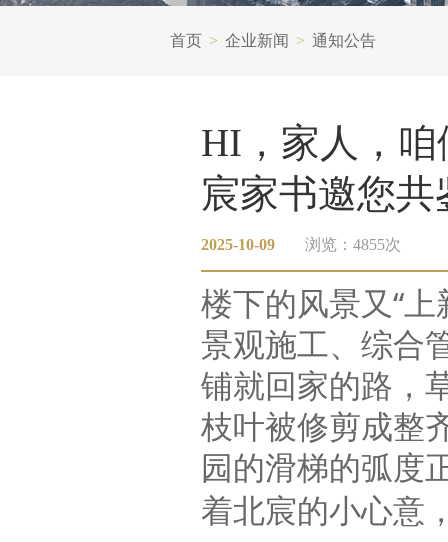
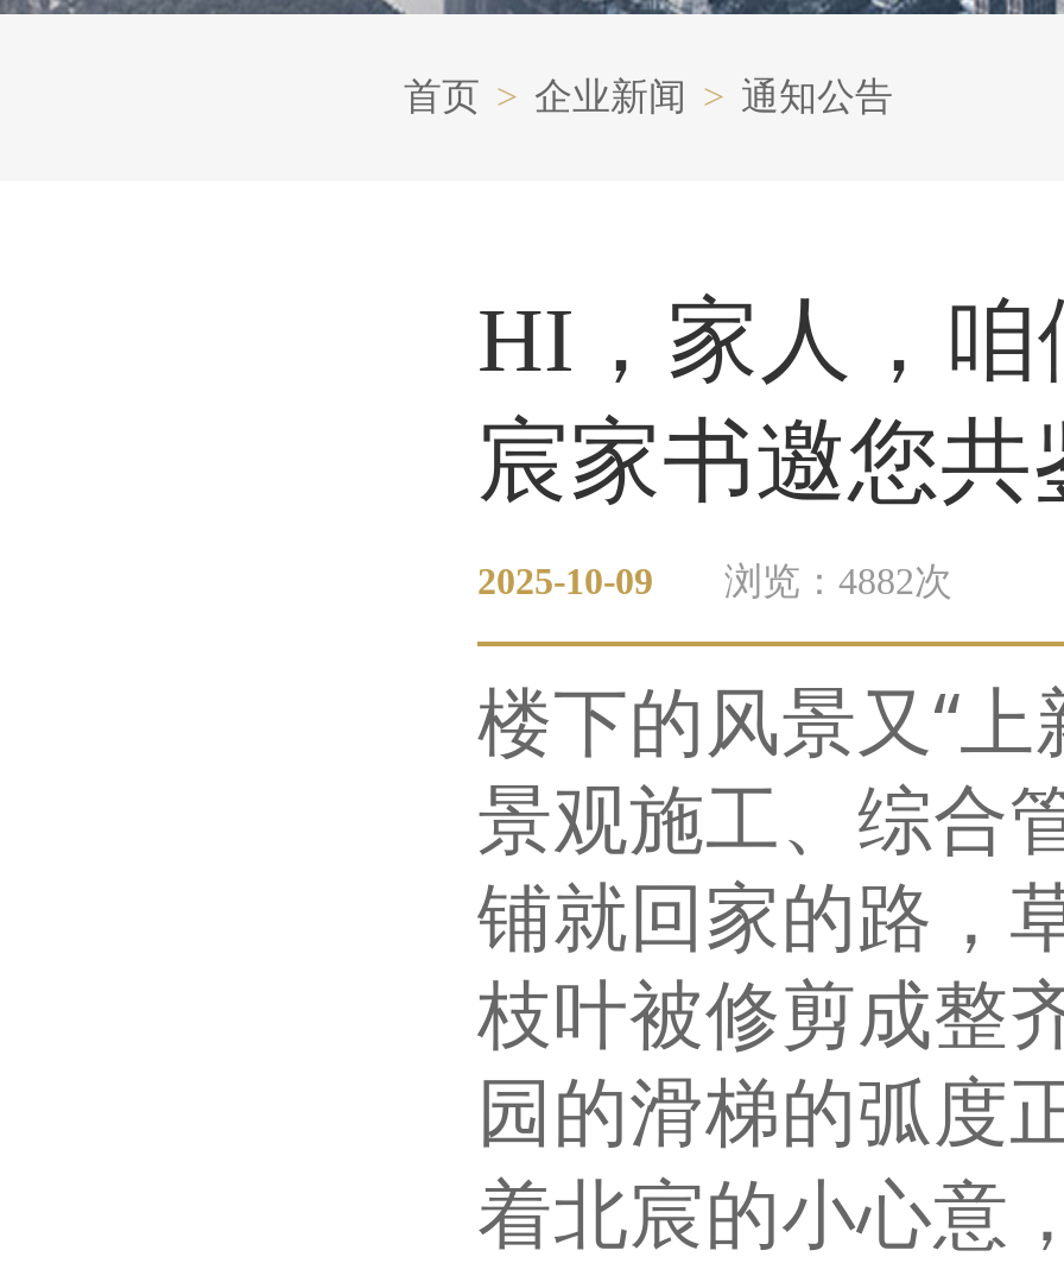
[201,236,401,253] 2025-10-09 浏览：4855次 -> [477,561,952,601] 2025-10-09 浏览：4882次

